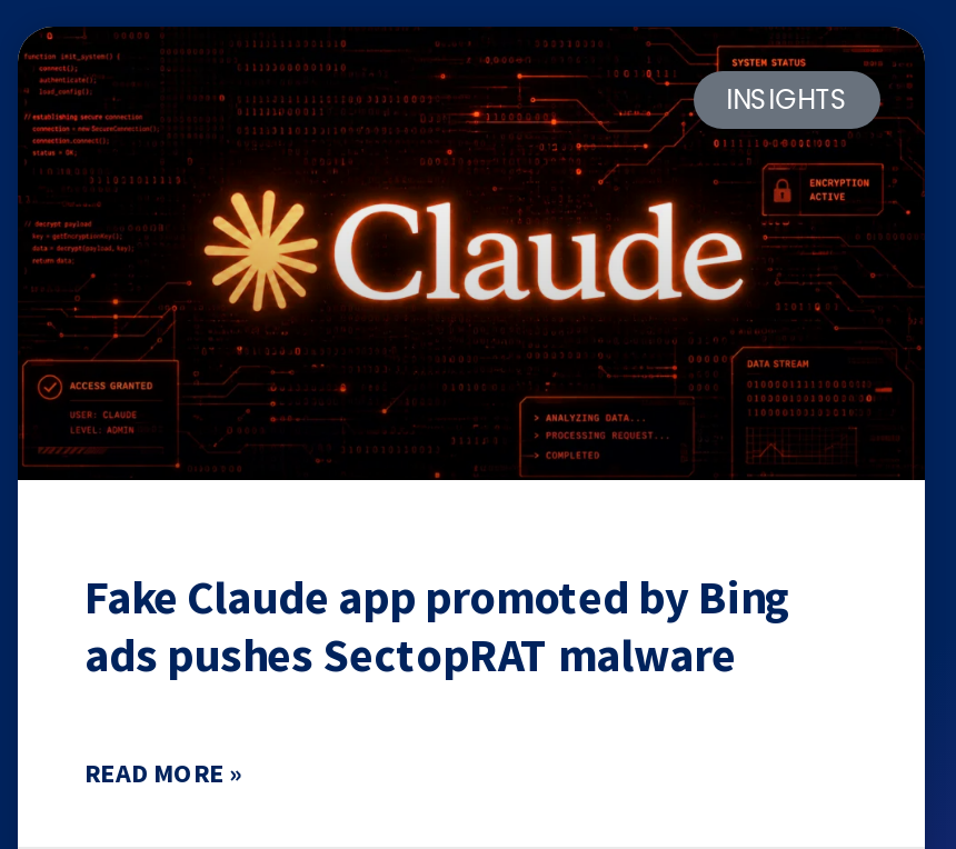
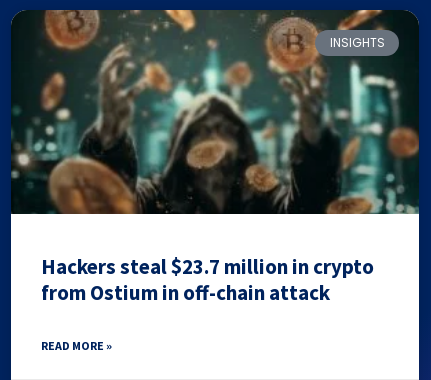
[18,27,925,683] [image] | Fake Claude app promoted by Bing | ads pushes SectopRAT malware -> [11,9,419,305] [image] | Hackers steal $23.7 million in crypto | from Ostium in off-chain attack

